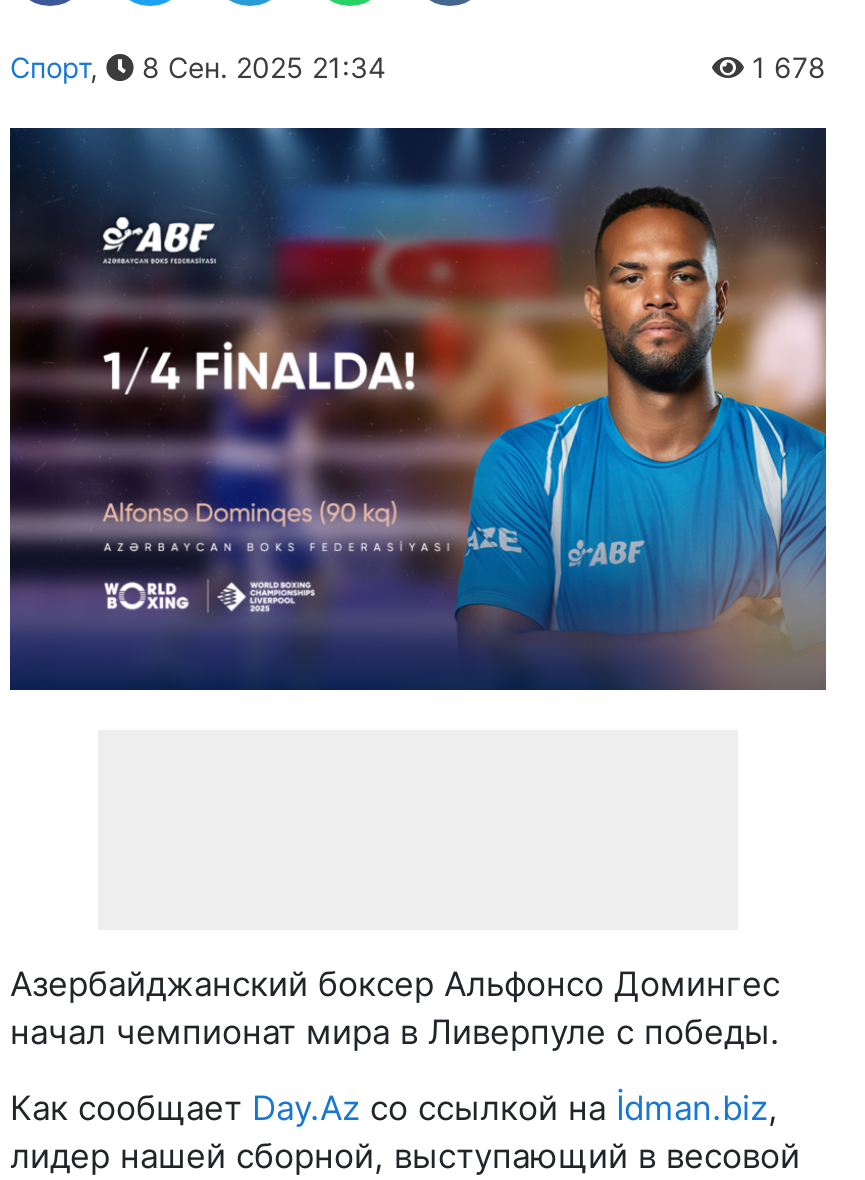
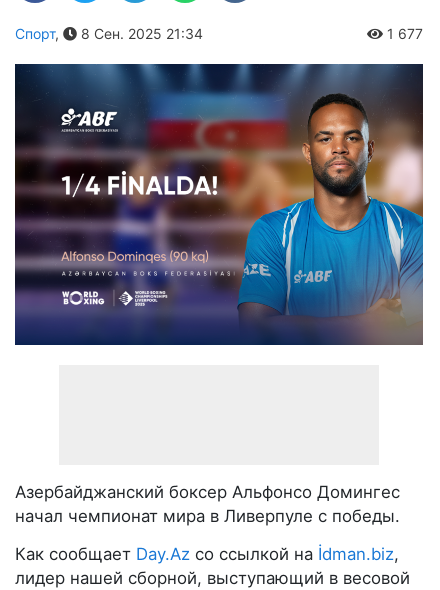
[744,50,826,84] 1 678 -> [383,25,423,42] 1 677

